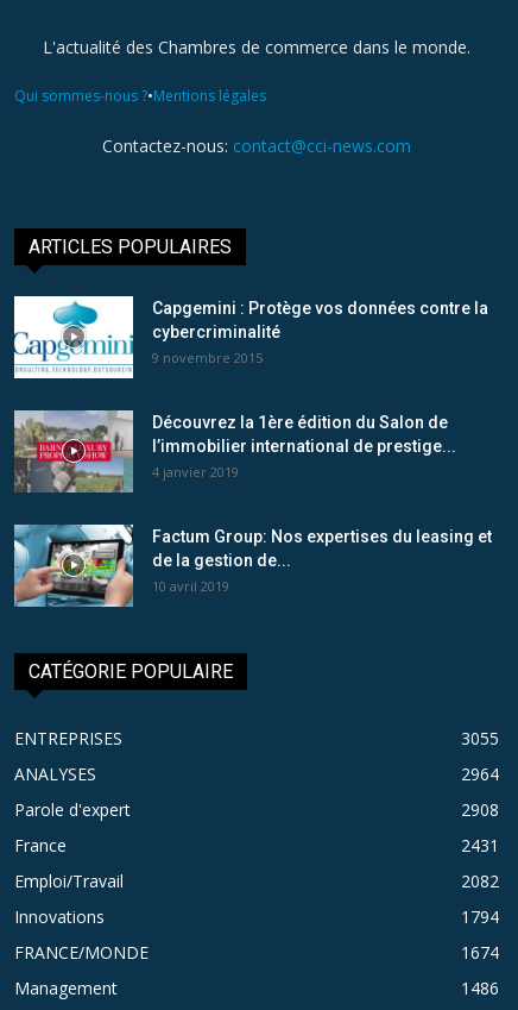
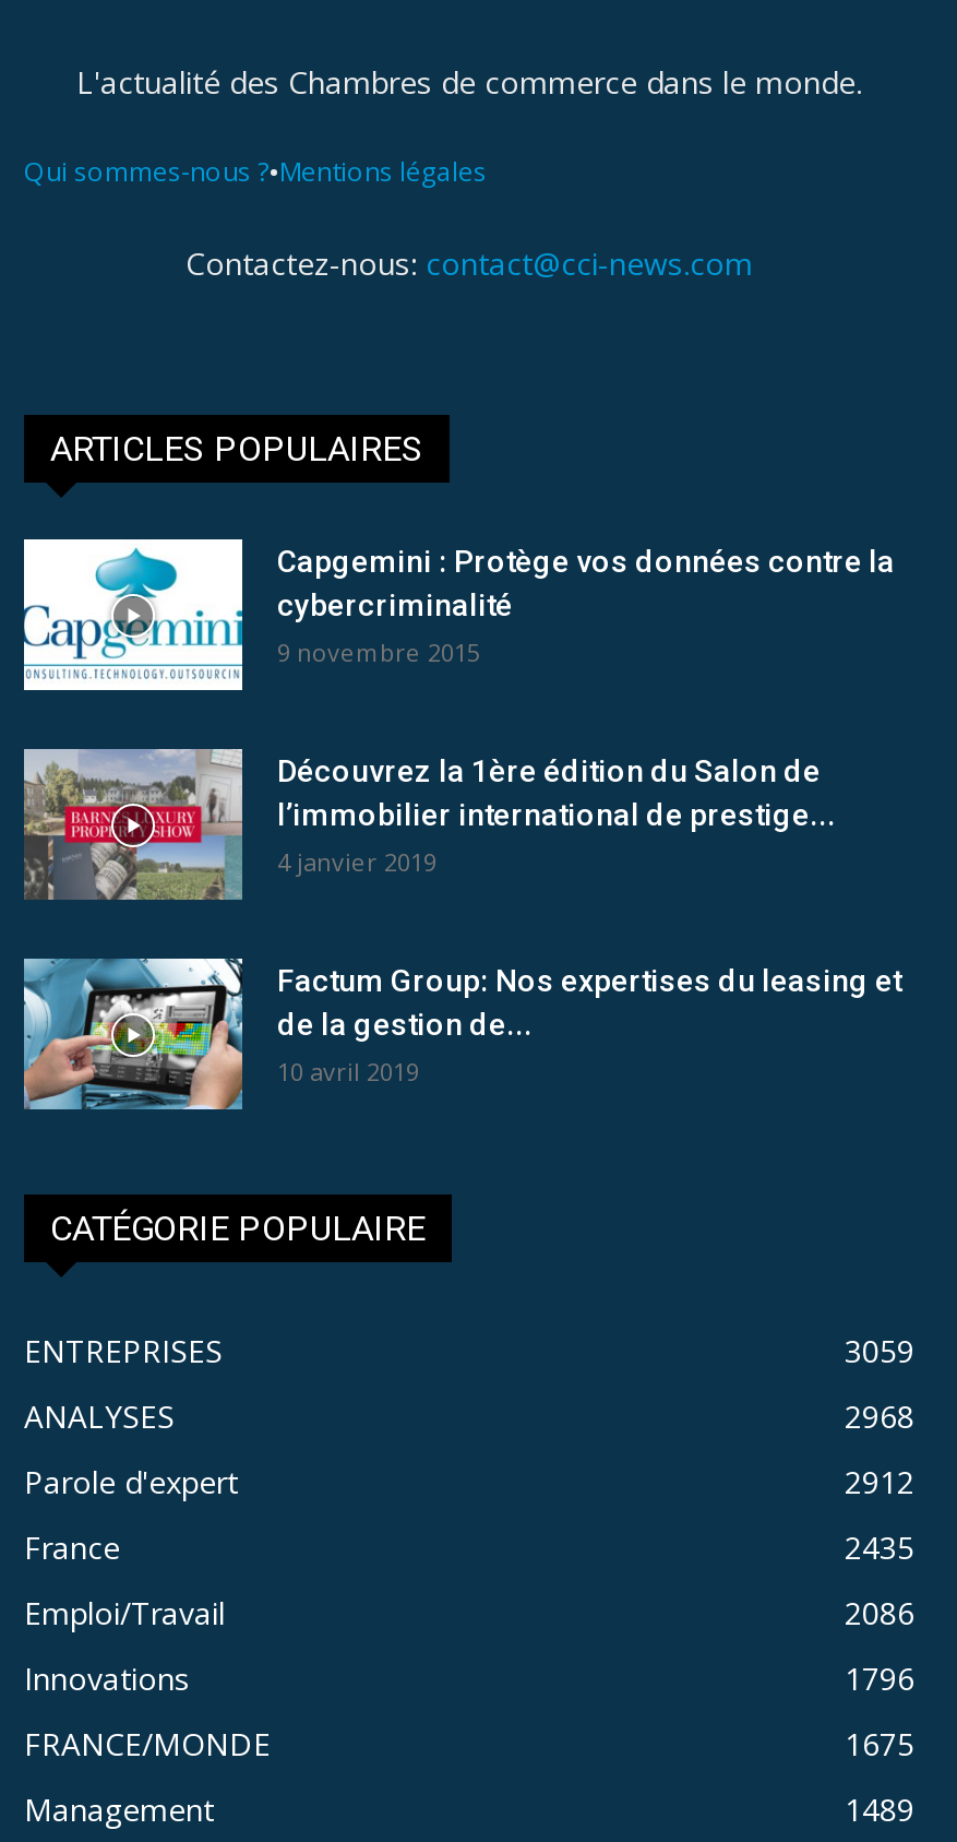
[461,727,499,749] 3055 -> [845,1331,914,1372] 3059
[461,762,499,785] 2964 -> [845,1396,914,1438] 2968
[461,798,499,821] 2908 -> [845,1462,914,1503] 2912
[461,834,499,856] 2431 -> [845,1527,914,1569] 2435
[461,870,499,892] 2082 -> [845,1593,914,1634] 2086
[461,905,499,928] 1794 -> [845,1658,914,1700] 1796
[461,941,499,963] 1674 -> [845,1724,914,1765] 1675
[461,977,499,999] 1486 -> [845,1789,914,1831] 1489

